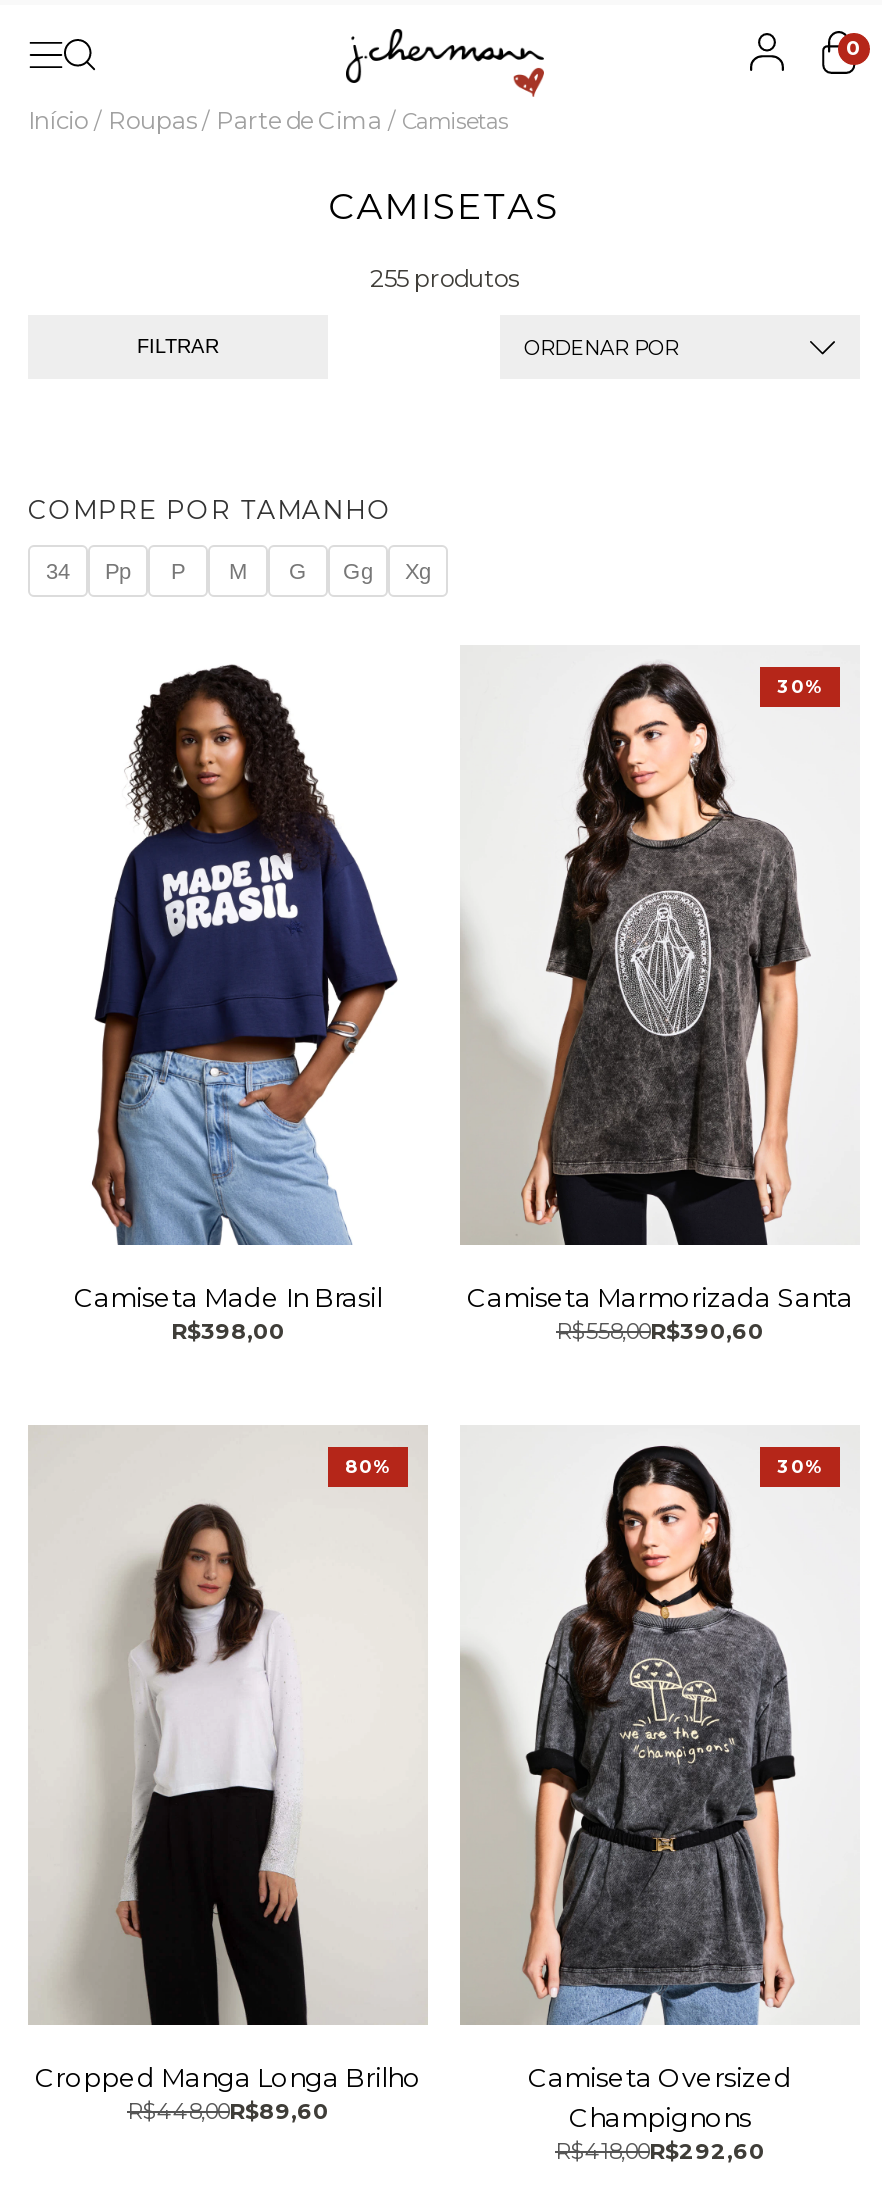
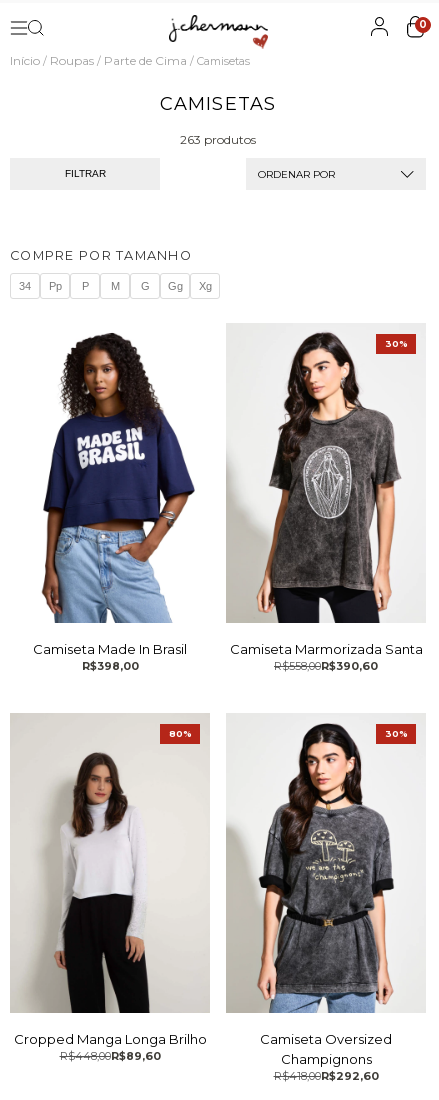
[370,264,518,294] 255 produtos -> [180,132,256,147] 263 produtos

